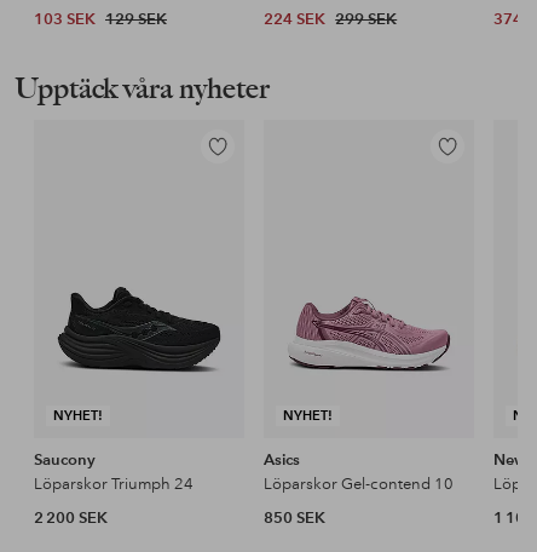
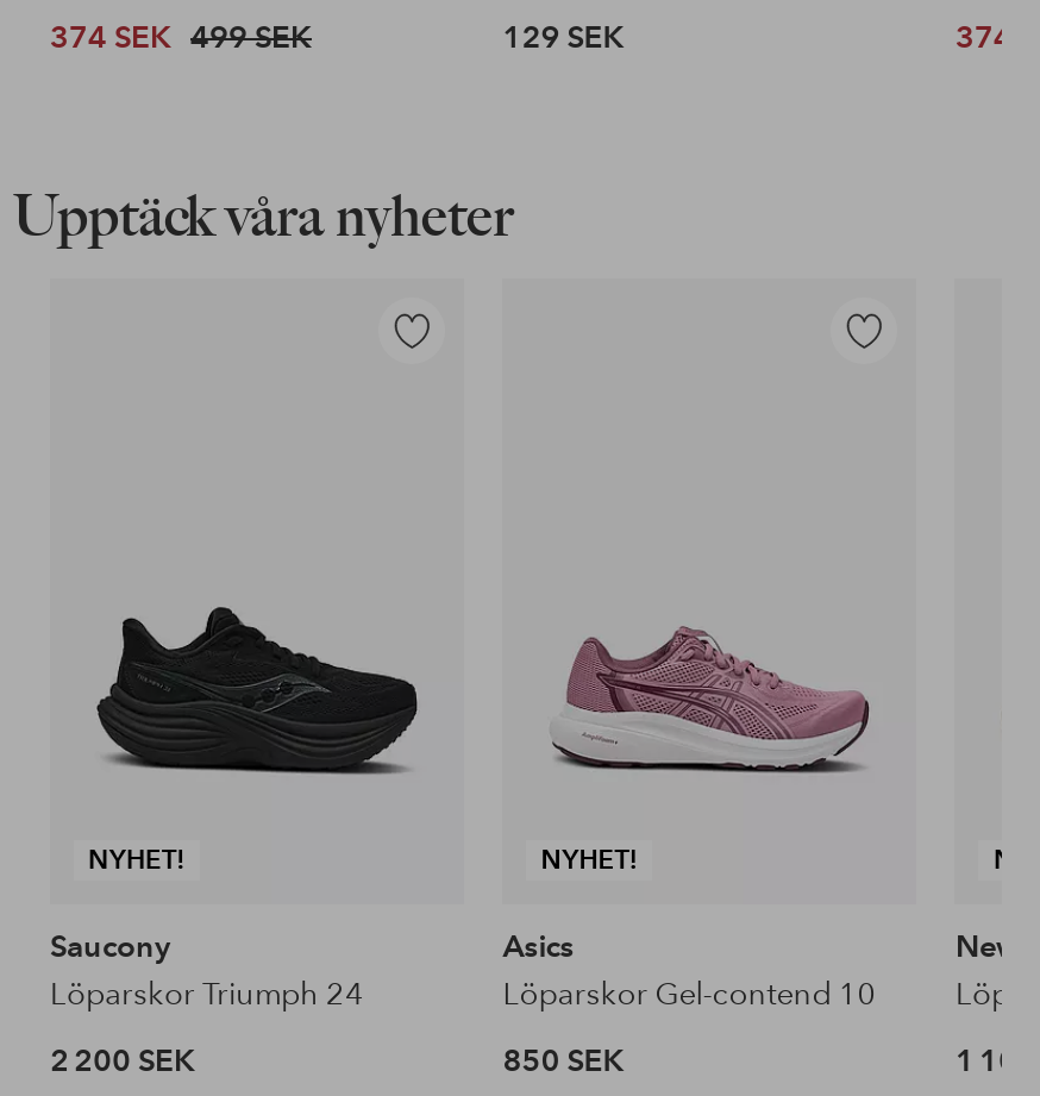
[34,10,167,29] 103 SEK 129 SEK -> [50,20,312,58] 374 SEK 499 SEK
[264,10,397,29] 224 SEK 299 SEK -> [503,20,624,58] 129 SEK

